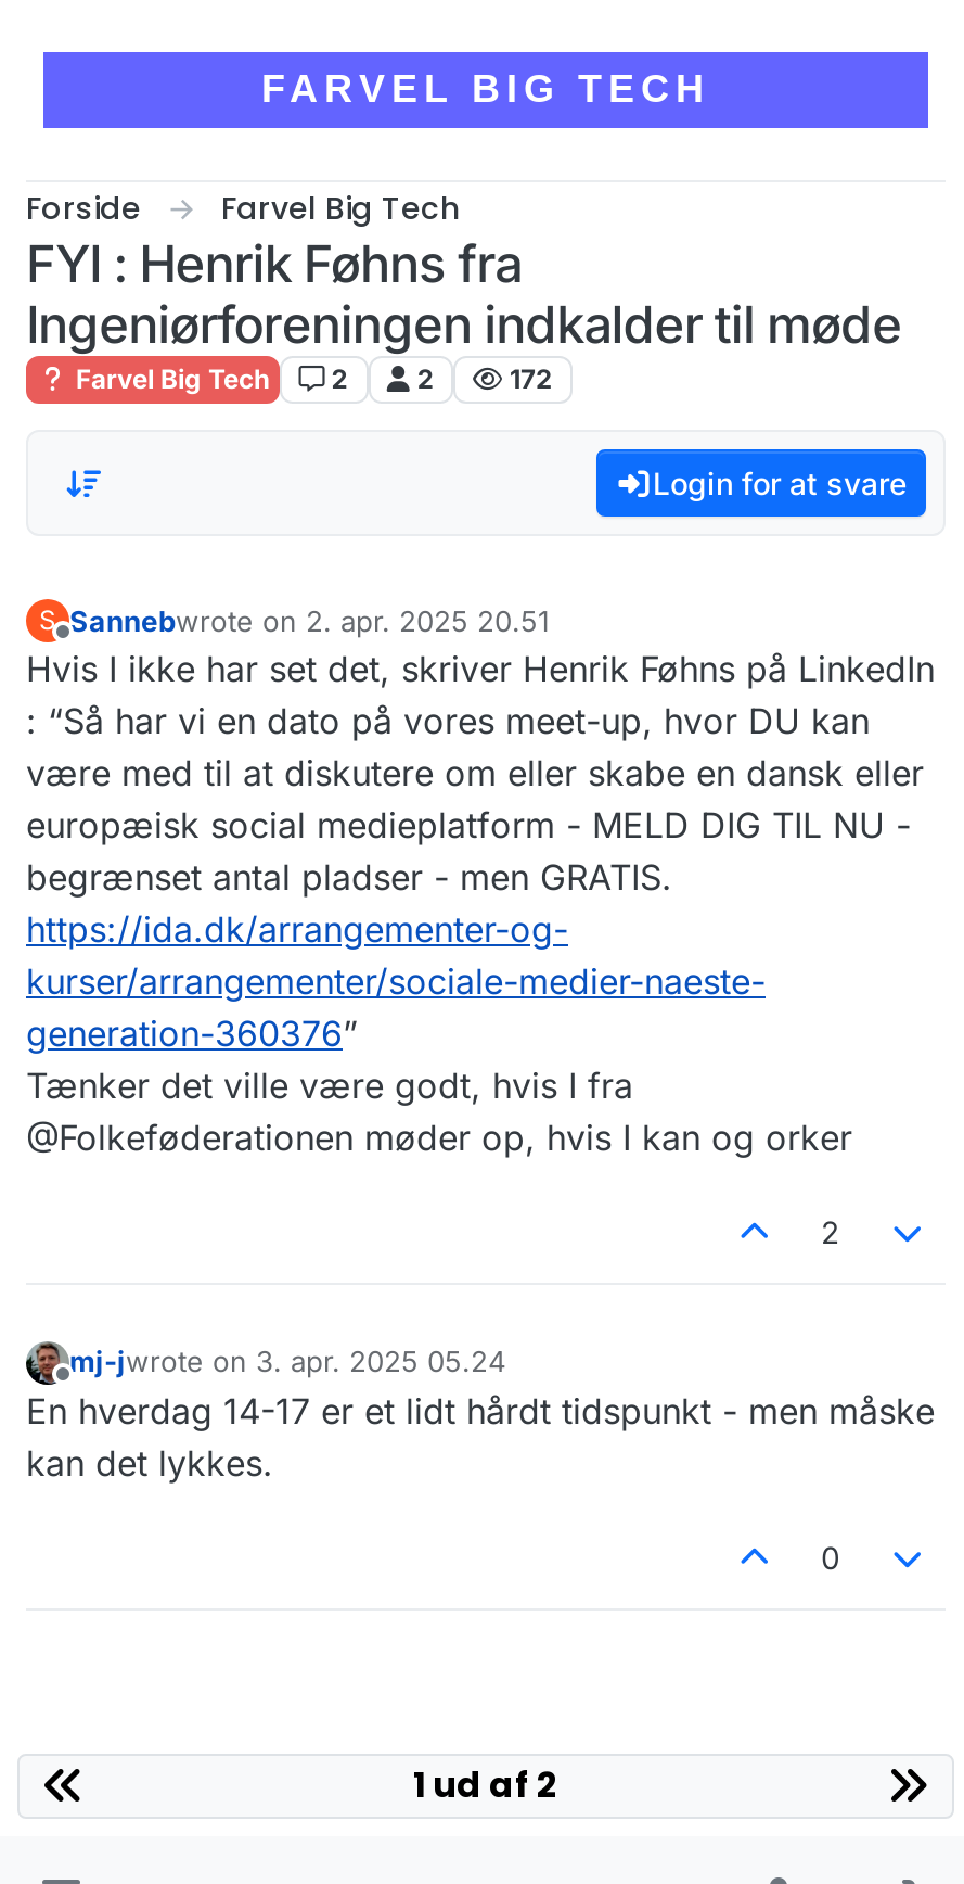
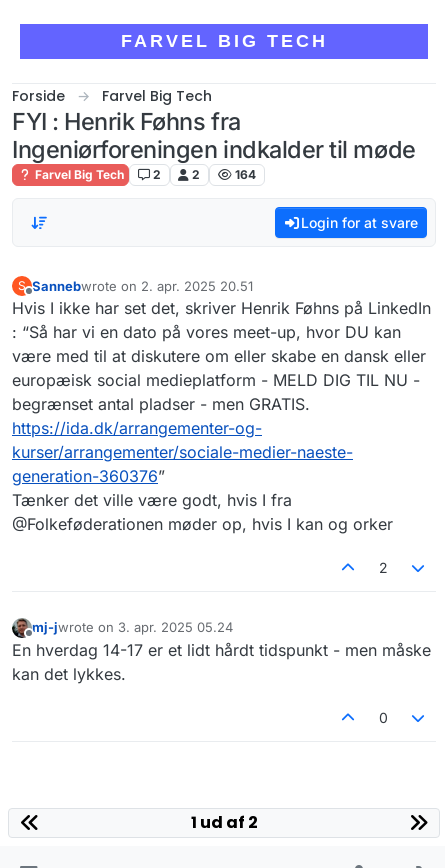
[510,363,553,395] 172 -> [235,167,256,182] 164

